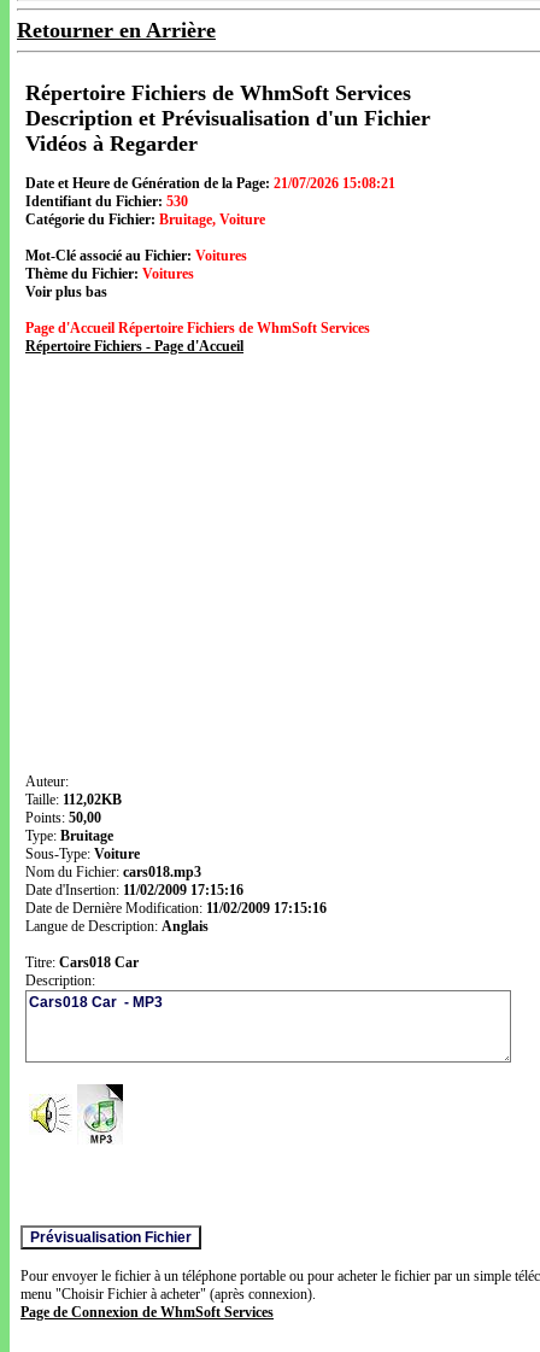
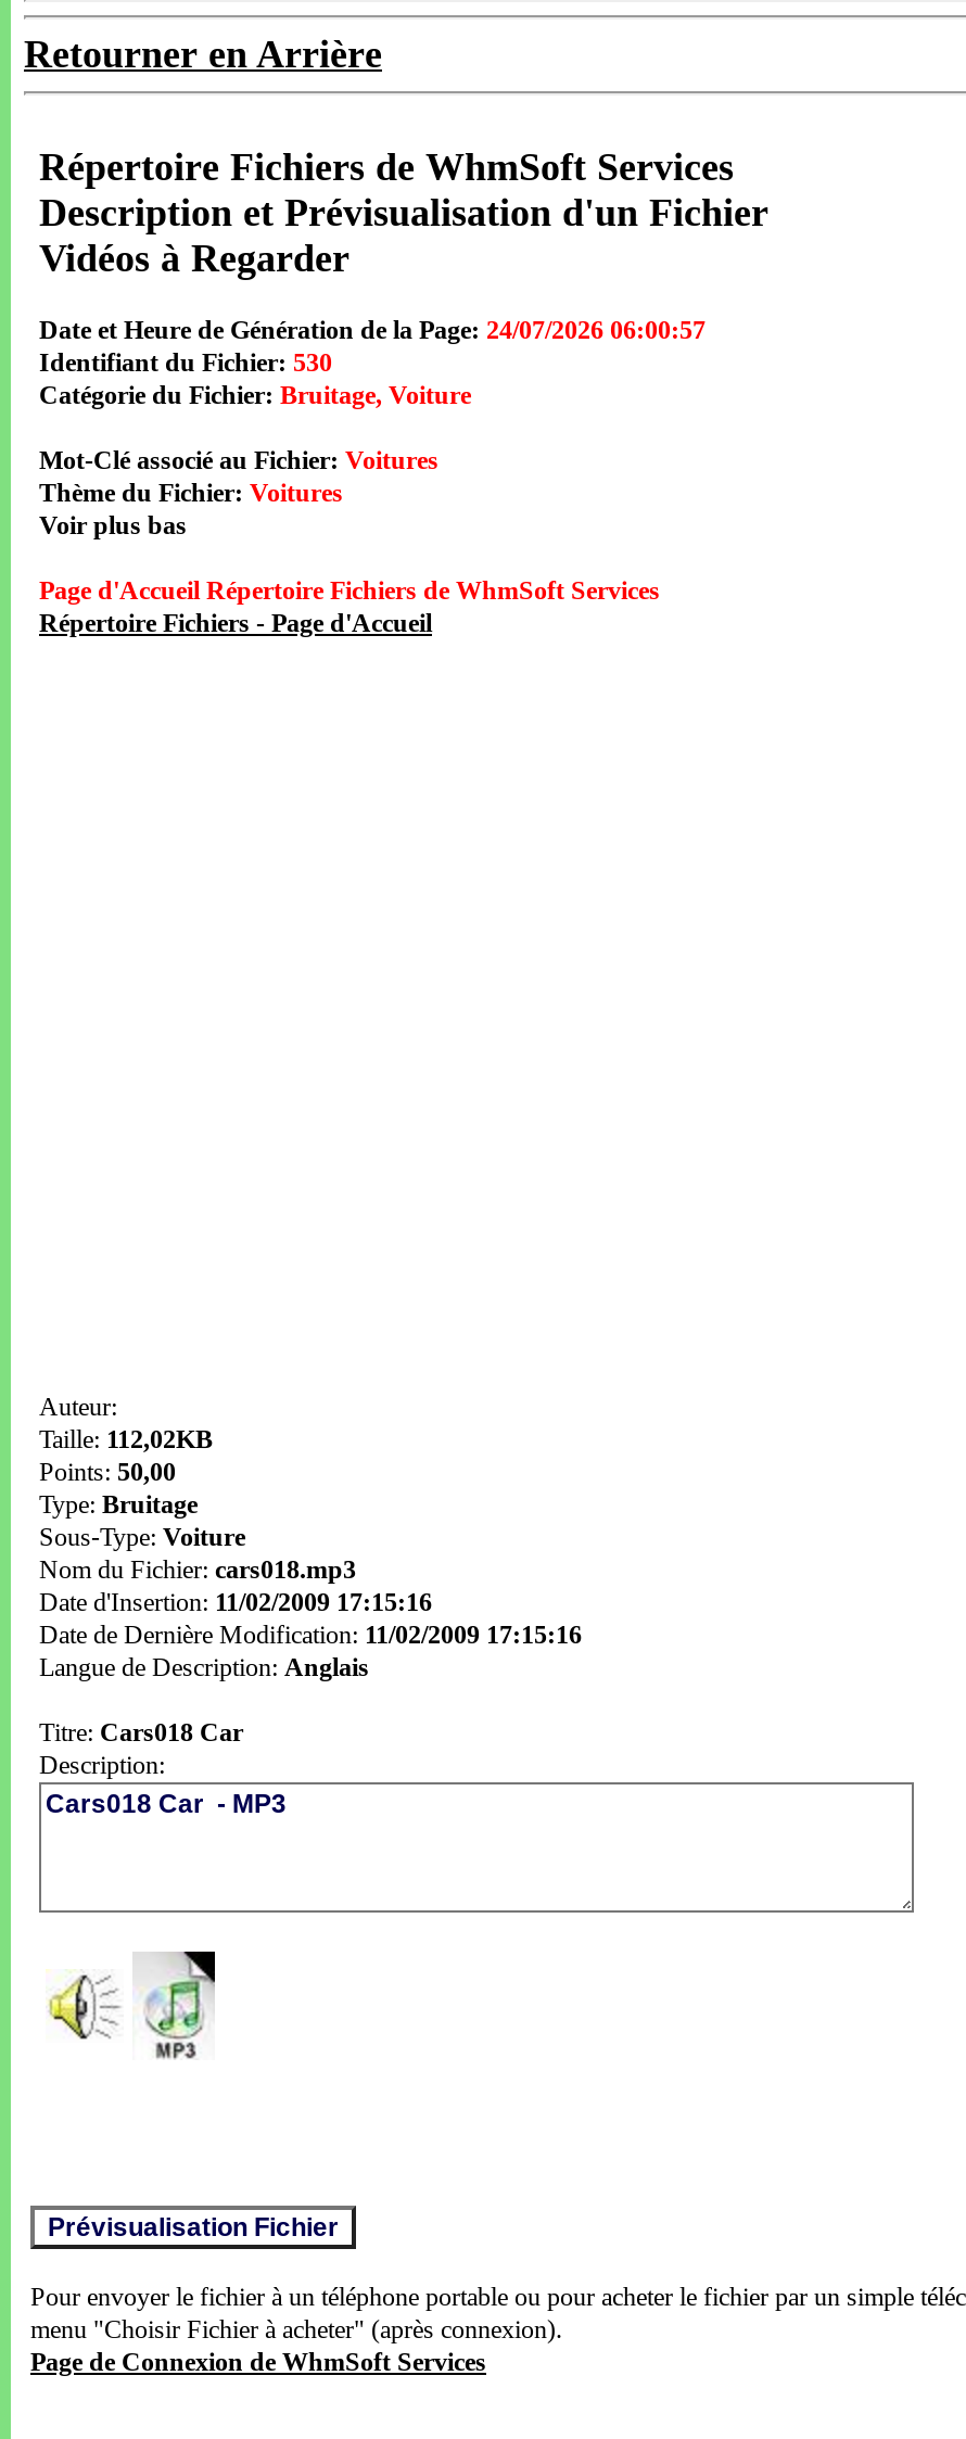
[25,175,395,192] Date et Heure de Génération de la Page: 21/07/2026 15:08:21 -> [39,315,706,345] Date et Heure de Génération de la Page: 24/07/2026 06:00:57

